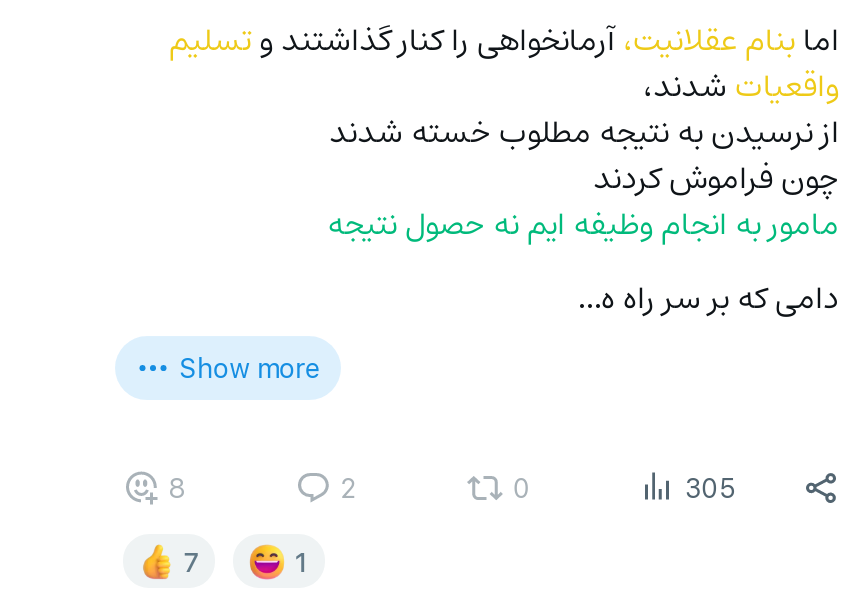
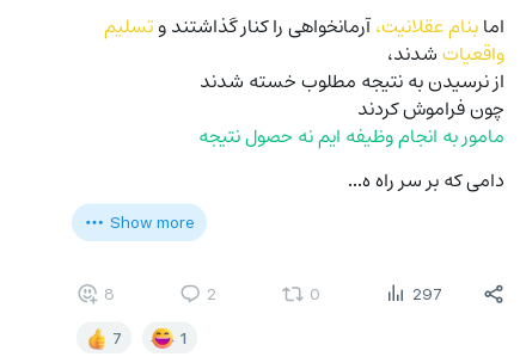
[685,467,737,505] 305 -> [412,282,442,304] 297

